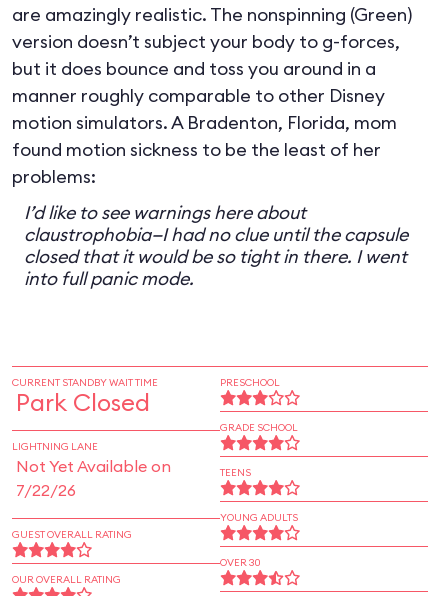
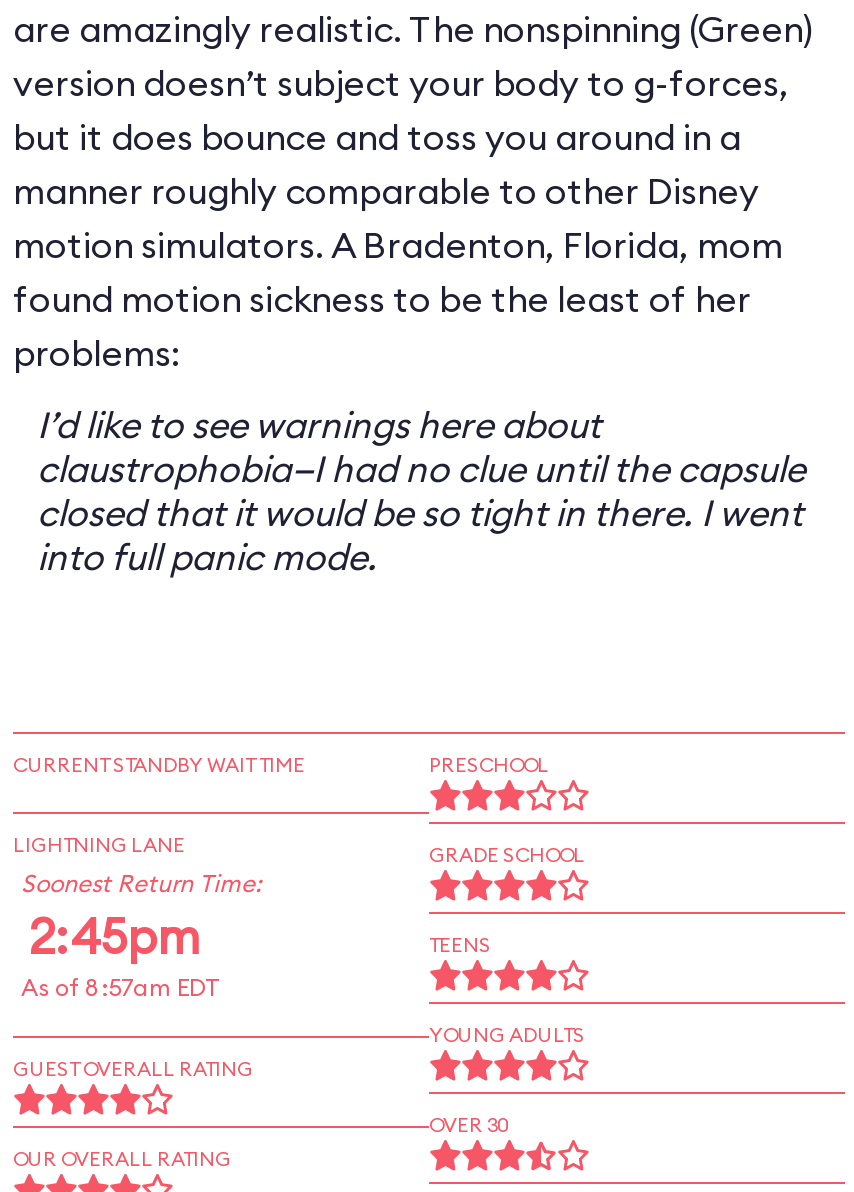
[16,387,150,417] Park Closed -> none
moved [12,440,98,453] -> [13,832,185,858]: LIGHTNING LANE
[16,456,171,500] Not Yet Available on | 7/22/26 -> [21,868,261,1002] Soonest Return Time: | 2:45pm | As of 8:57am EDT

